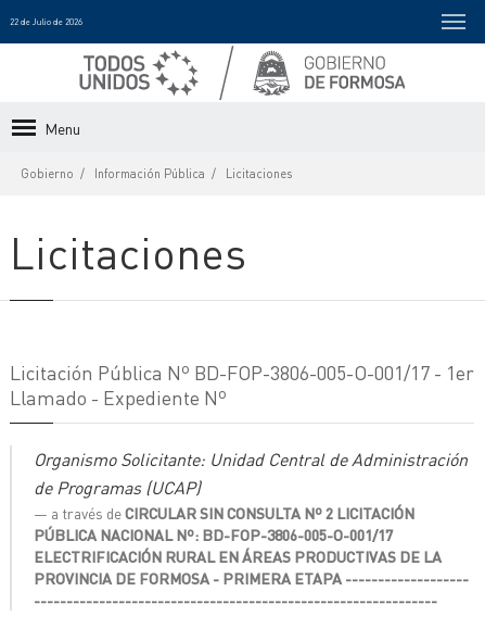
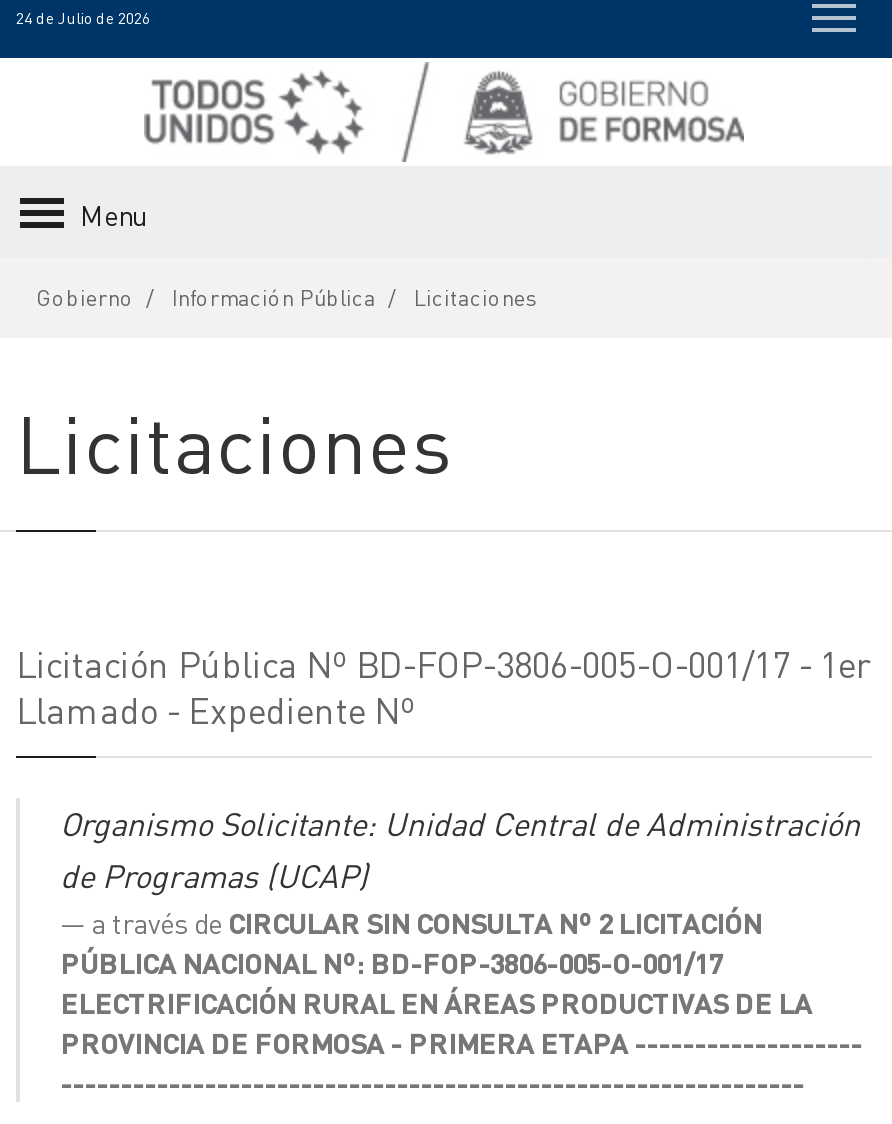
[10,16,82,27] 22 de Julio de 2026 -> [16,8,150,28] 24 de Julio de 2026

